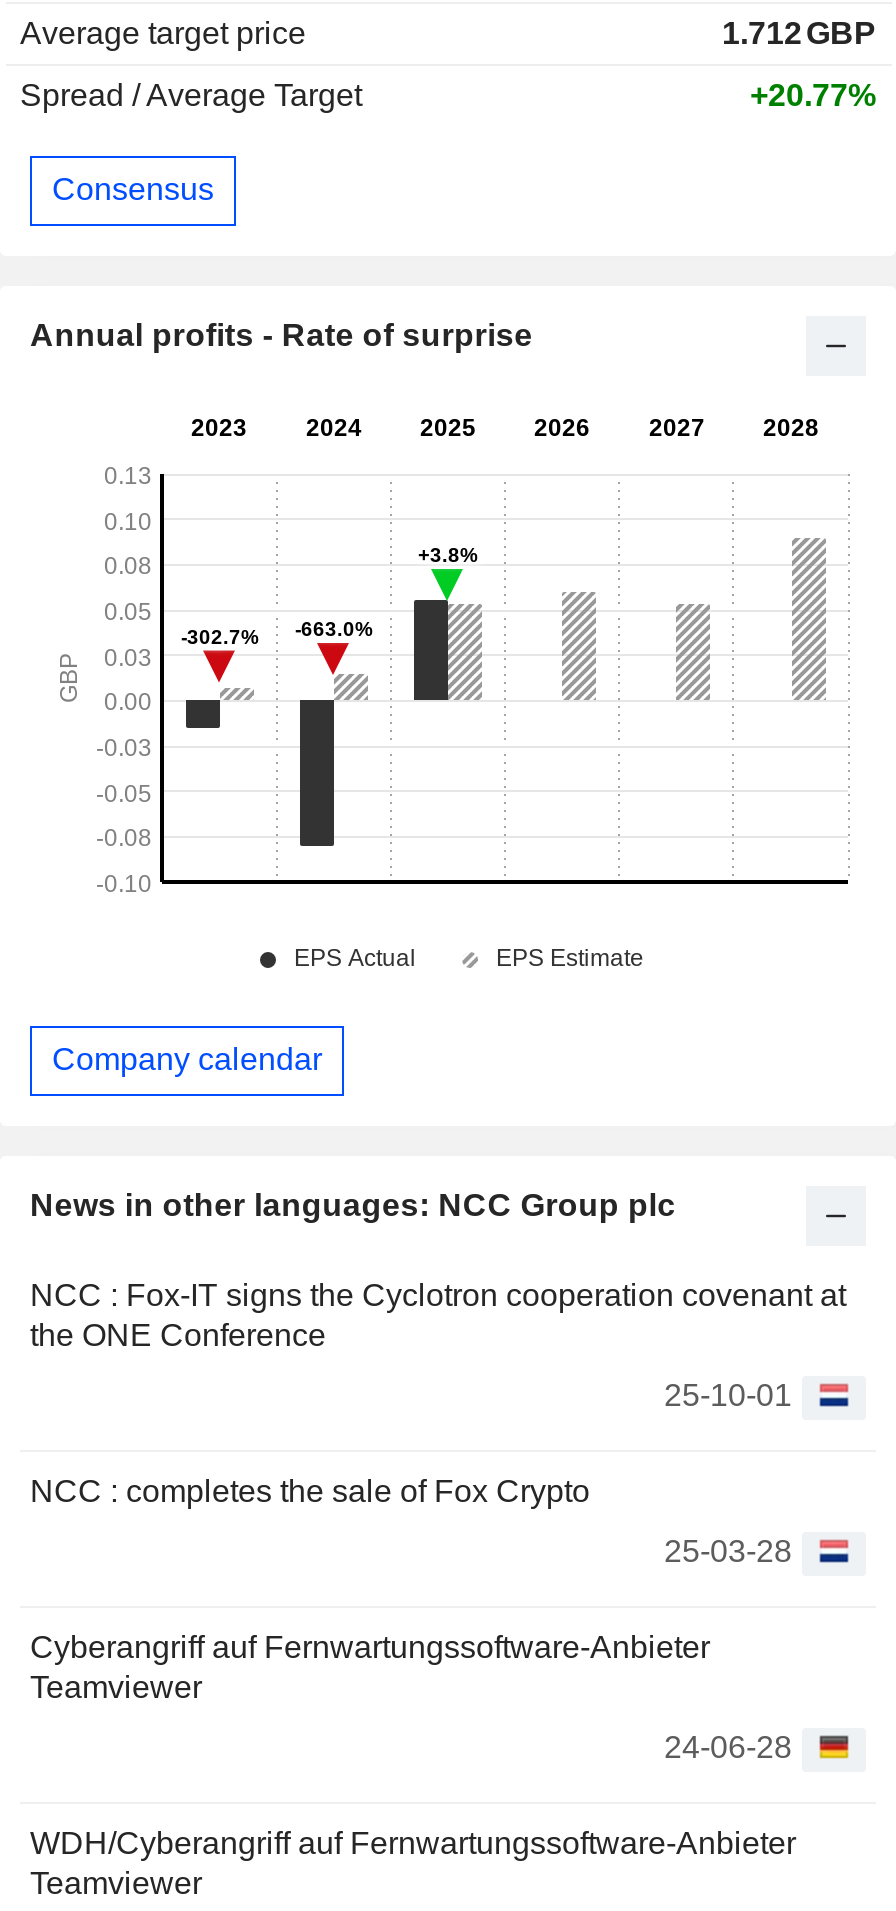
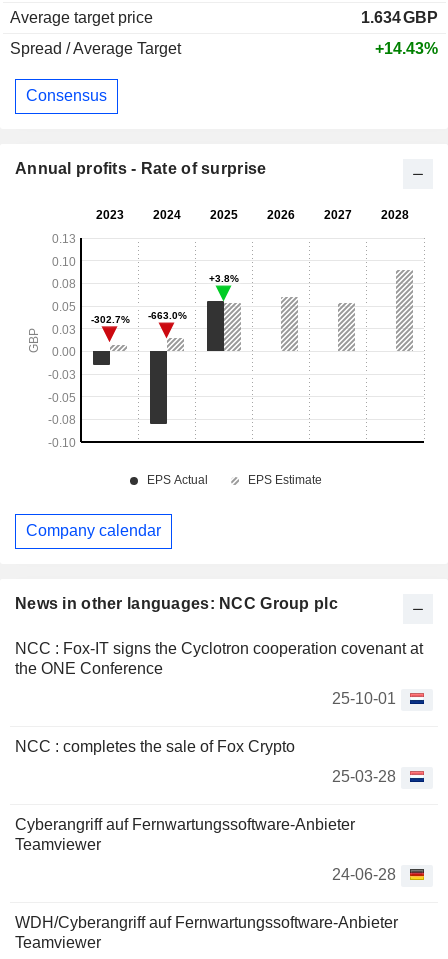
[722,15,876,49] 1.712 GBP -> [361,8,438,25] 1.634 GBP
[750,77,876,111] +20.77% -> [375,39,438,56] +14.43%

